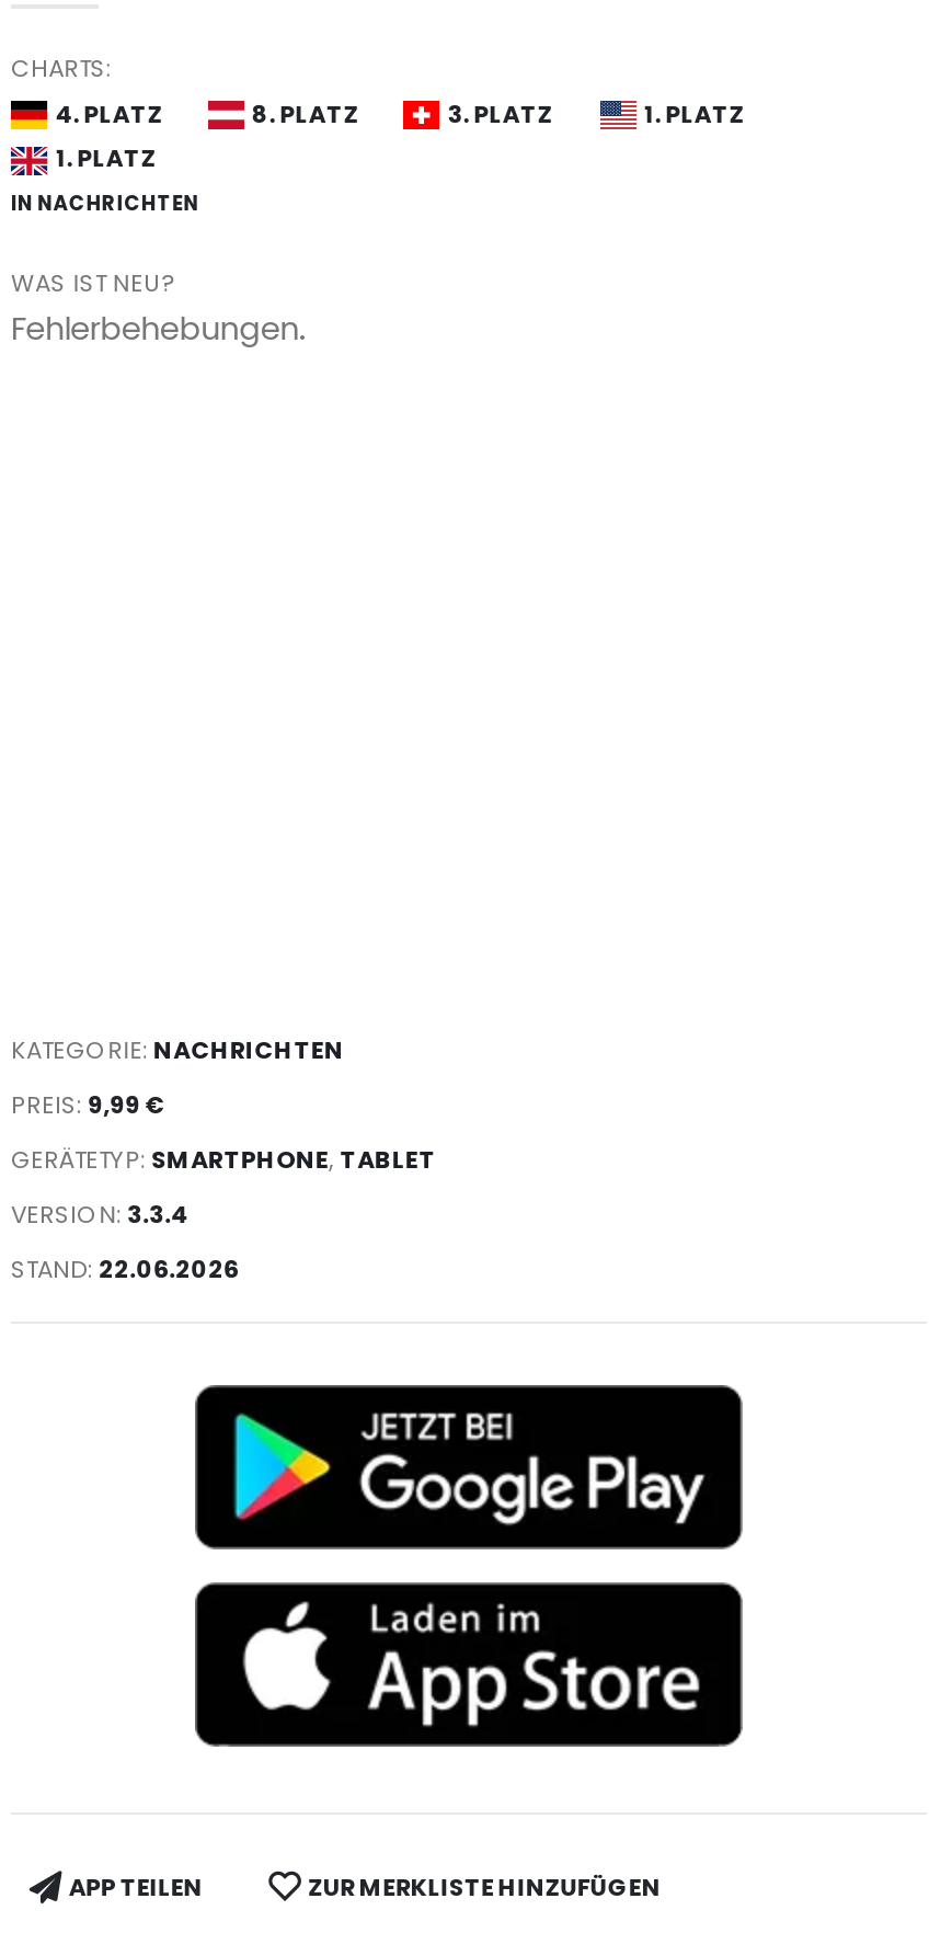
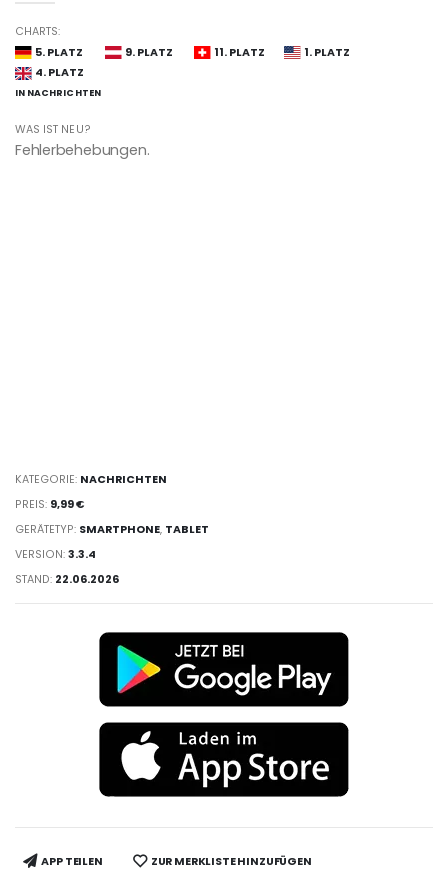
[55,98,163,131] 4. PLATZ -> [35,45,83,60] 5. PLATZ
[252,98,359,131] 8. PLATZ -> [125,45,173,60] 9. PLATZ
[448,98,553,131] 3. PLATZ -> [214,45,265,60] 11. PLATZ
[55,143,156,176] 1. PLATZ -> [35,65,84,80] 4. PLATZ

